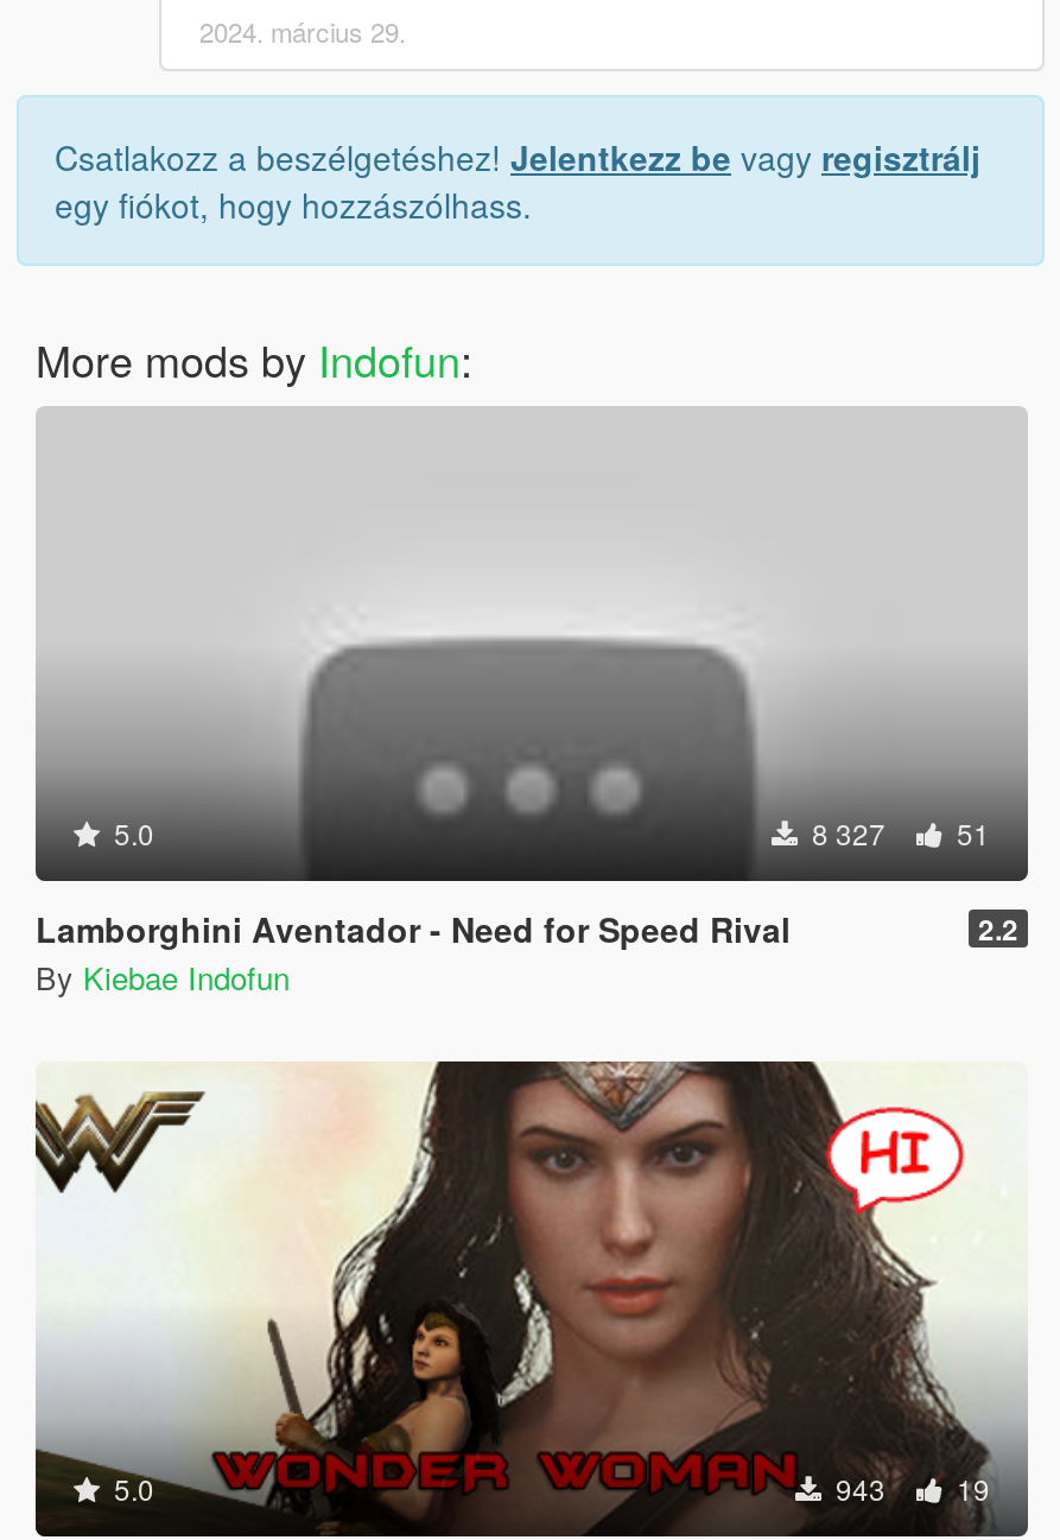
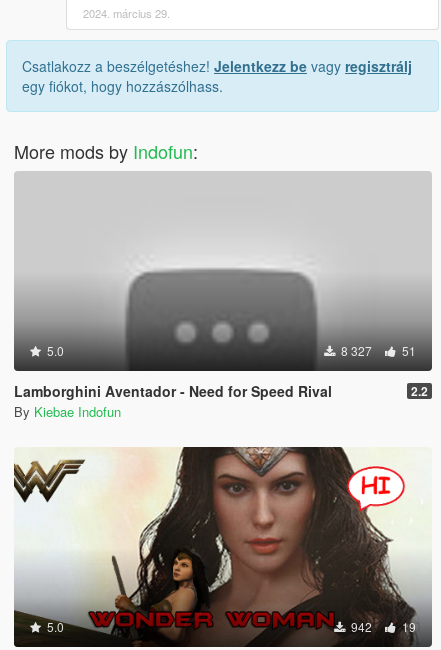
[829,1468,990,1508] 943 19 -> [348,618,416,635] 942 19

